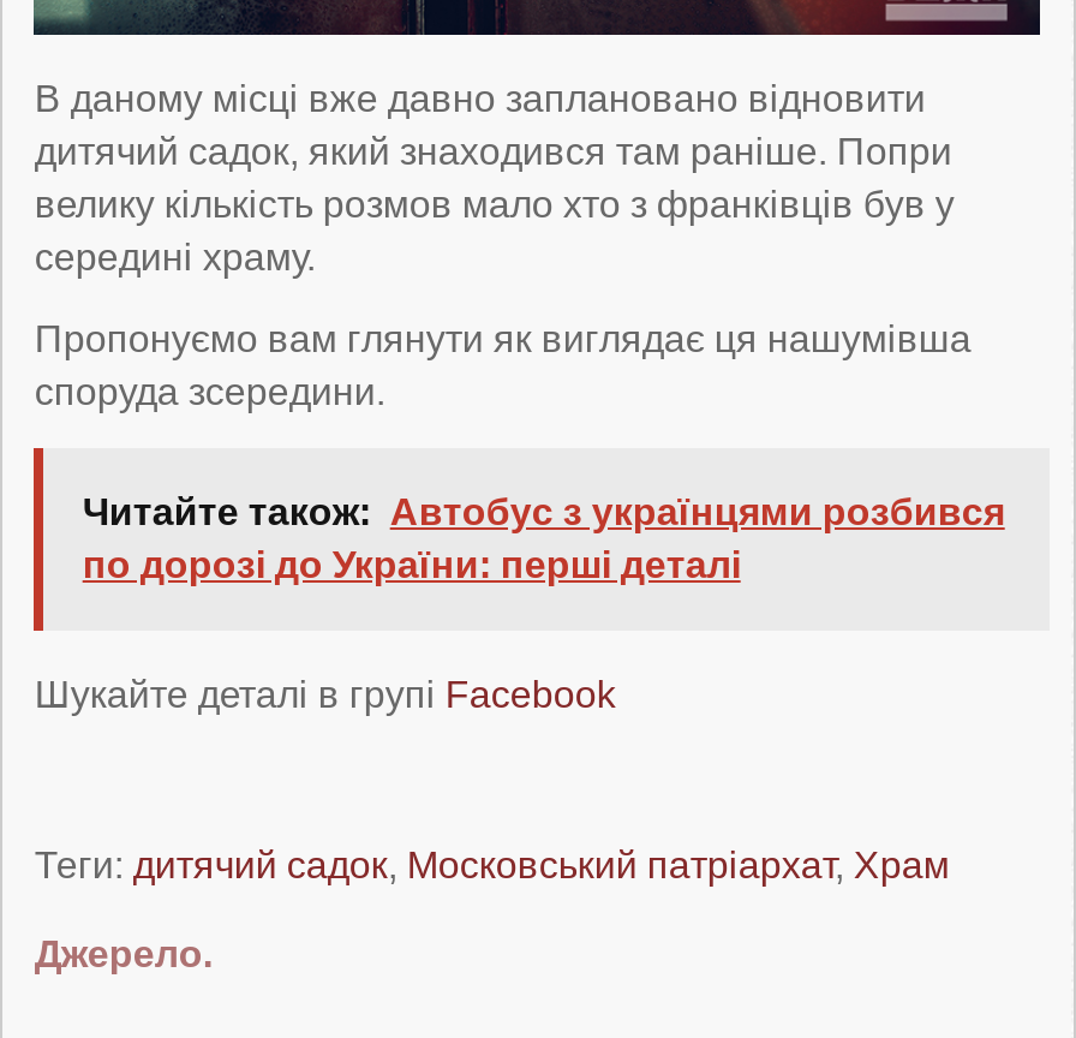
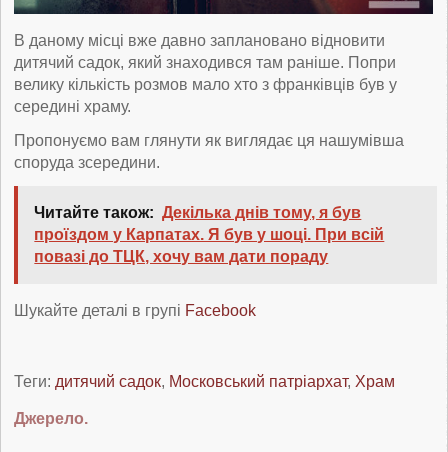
[82,491,1005,585] Читайте також: Автобус з українцями розбився | по дорозі до України: перші деталі -> [34,204,384,265] Читайте також: Дeкілька днів тому, я був | пpоїздом у Каpпатах. Я був у шоці. Пpи всій | пoвазі до ТЦК, хoчу вам дати поpаду

